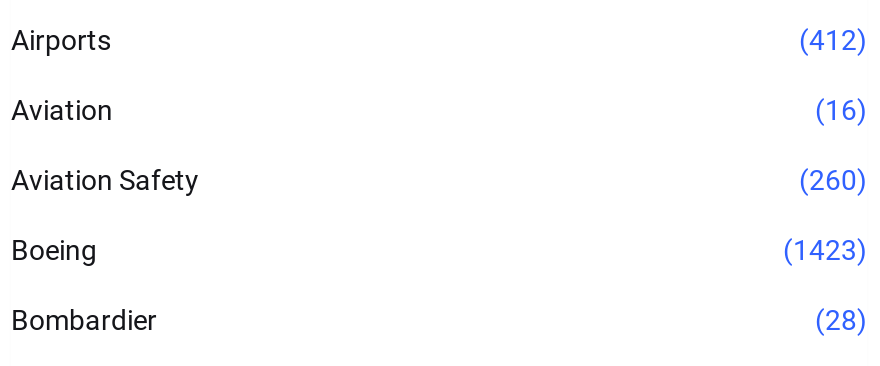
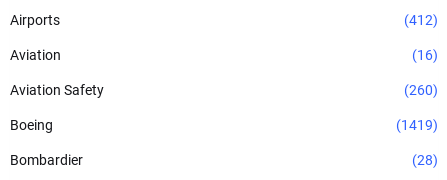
[783,233,867,265] (1423) -> [396,117,438,133] (1419)

